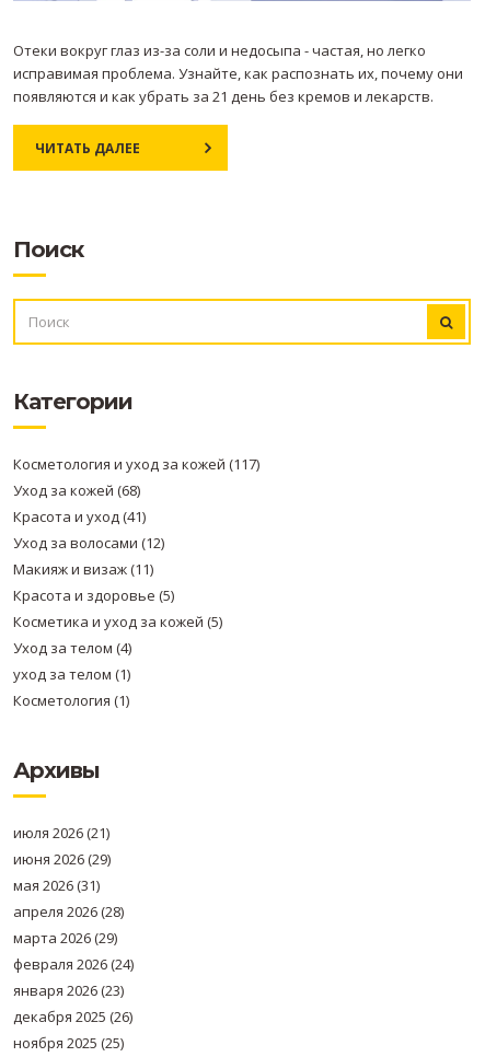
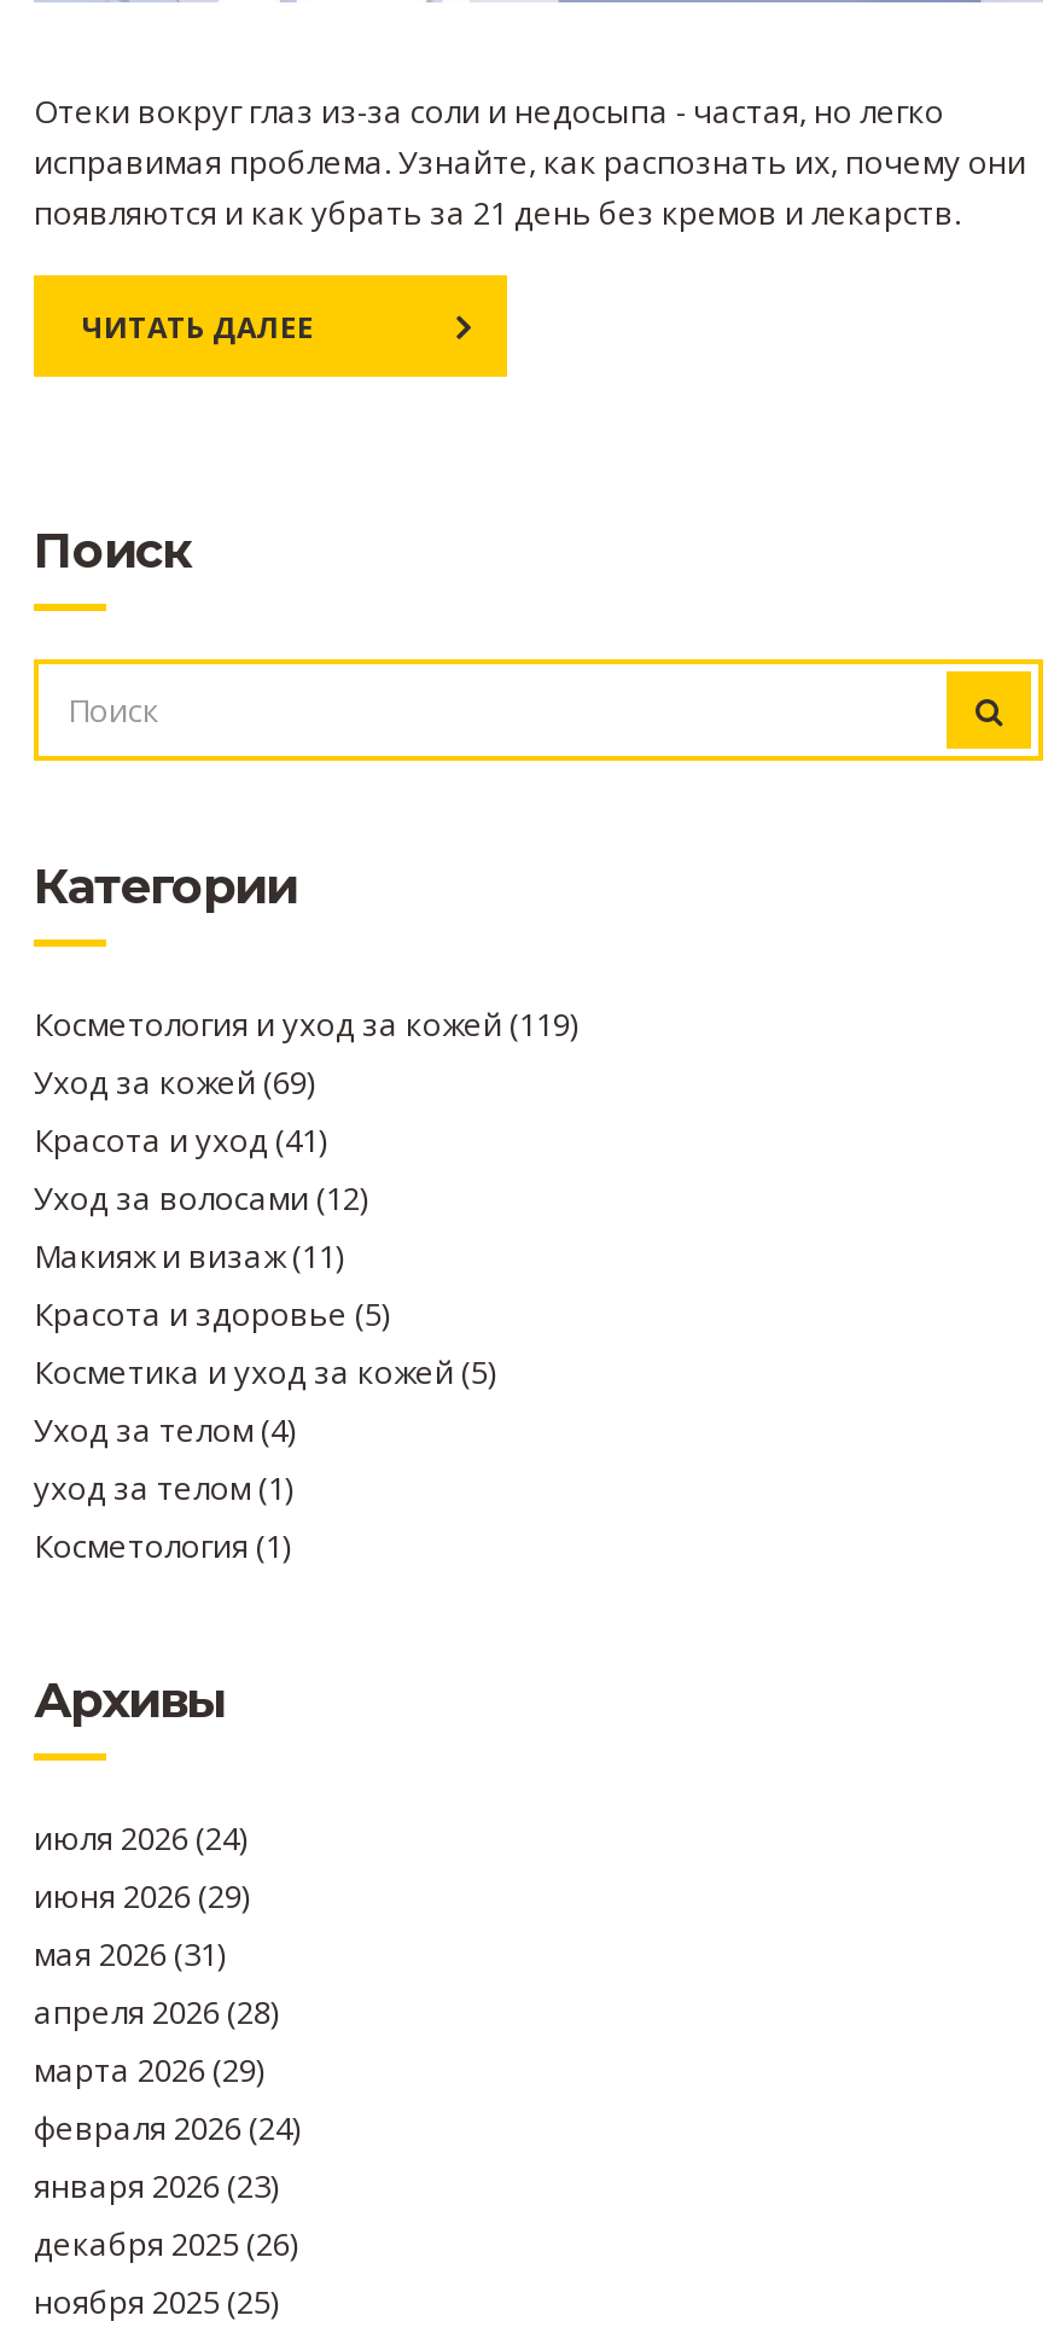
[13,454,259,474] Косметология и уход за кожей (117) -> [34,1003,577,1046] Косметология и уход за кожей (119)
[13,480,140,500] Уход за кожей (68) -> [34,1060,314,1104] Уход за кожей (69)
[13,823,109,843] июля 2026 (21) -> [34,1816,246,1860] июля 2026 (24)

